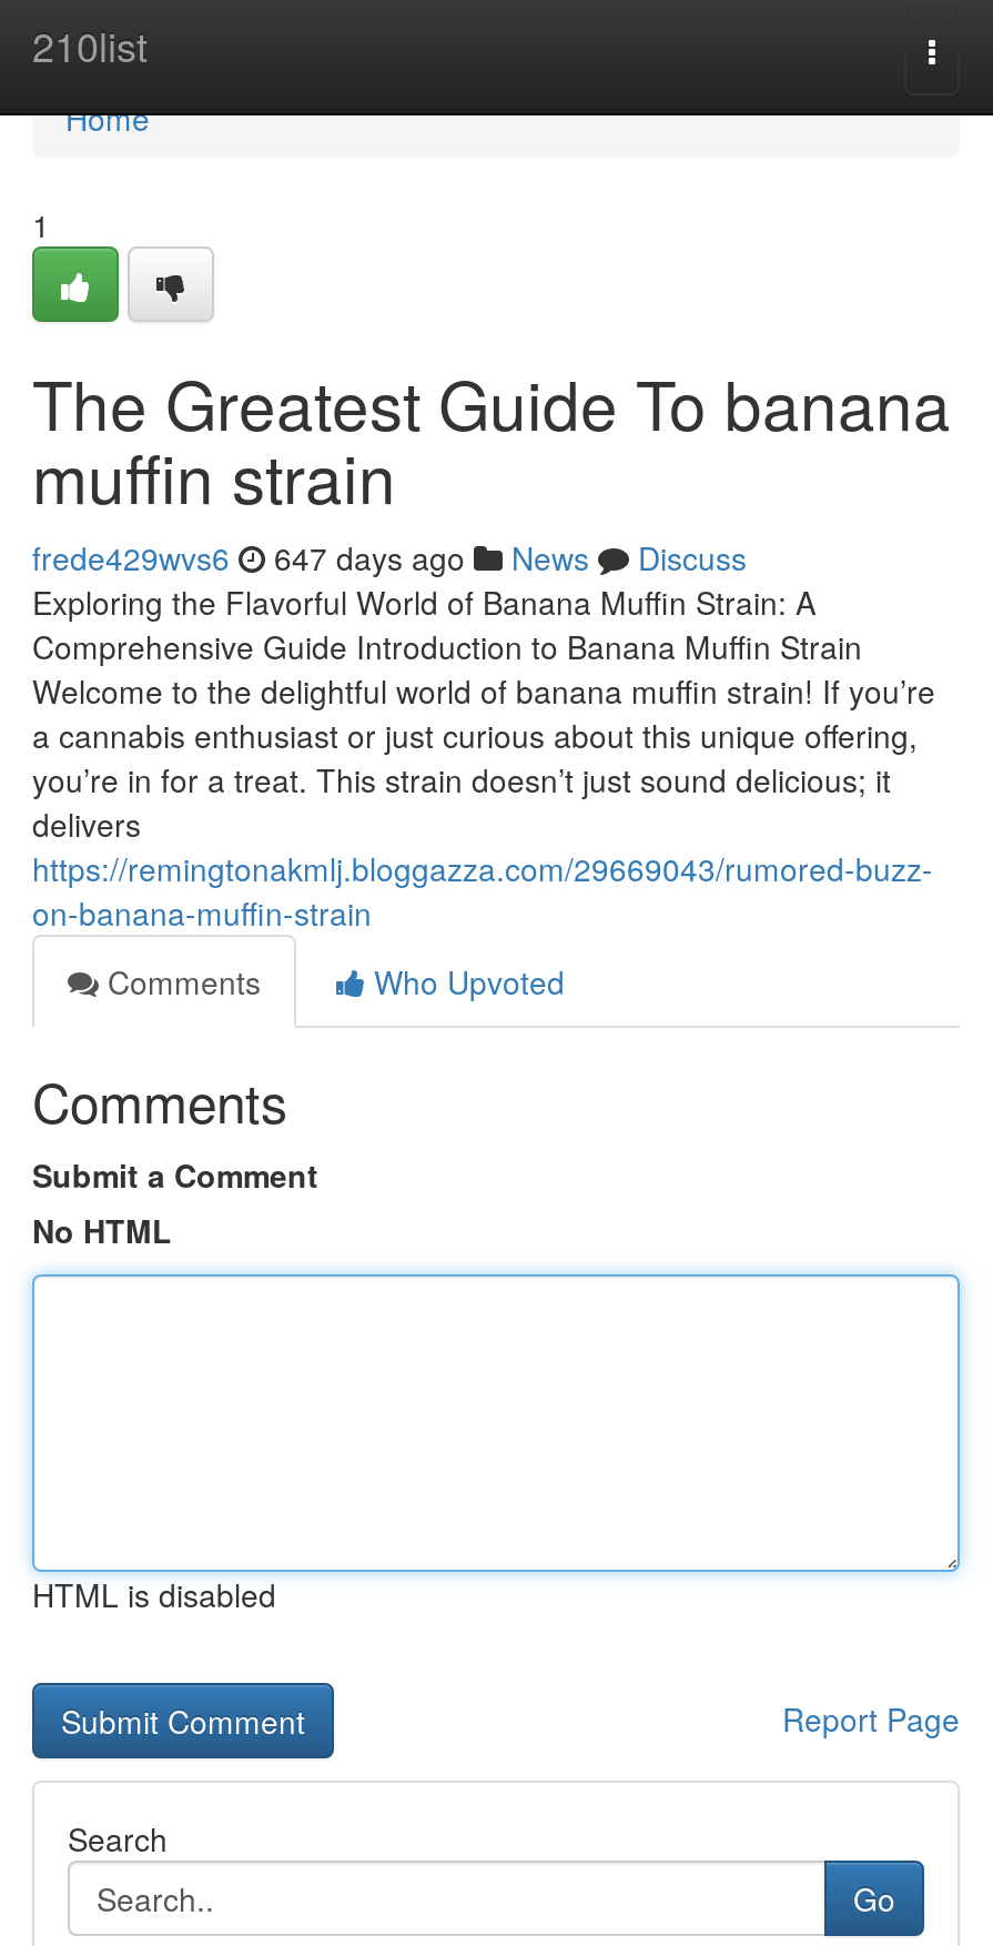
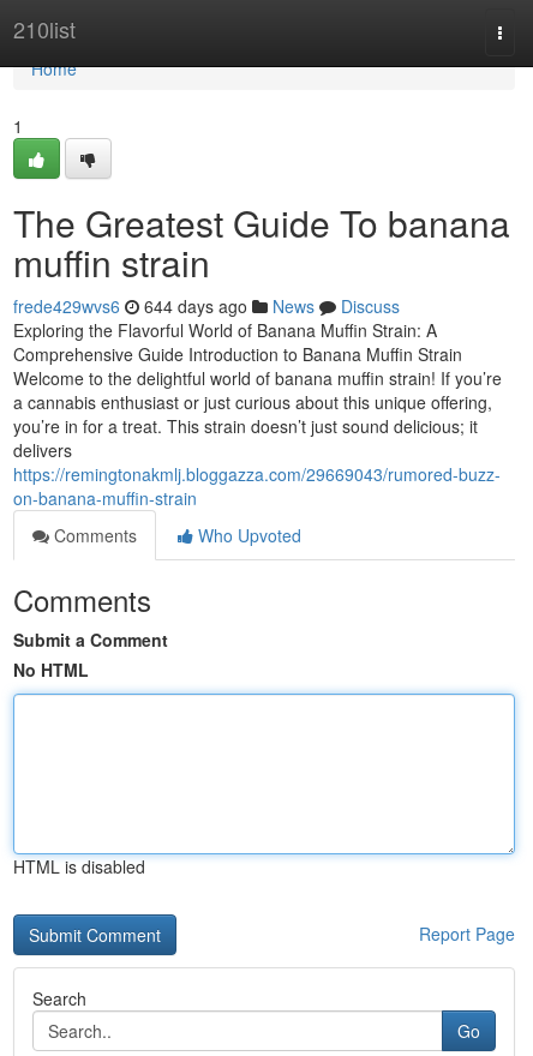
[32,535,747,579] frede429wvs6 647 days ago News Discuss -> [13,294,400,318] frede429wvs6 644 days ago News Discuss

